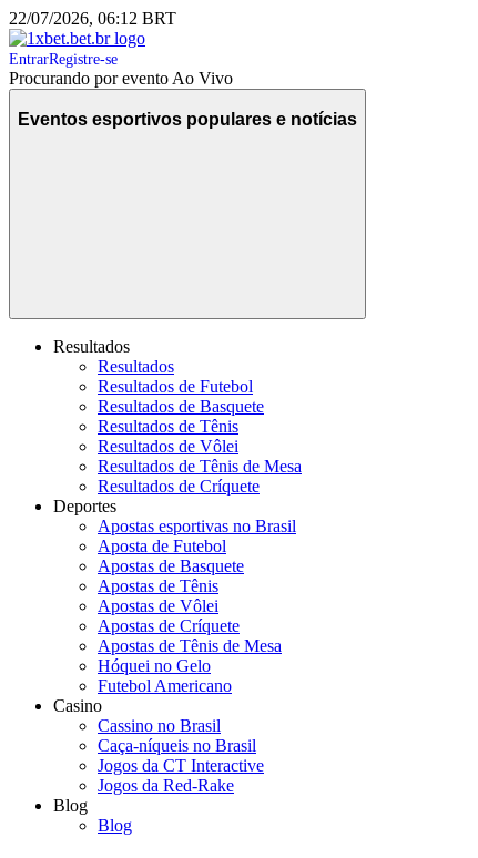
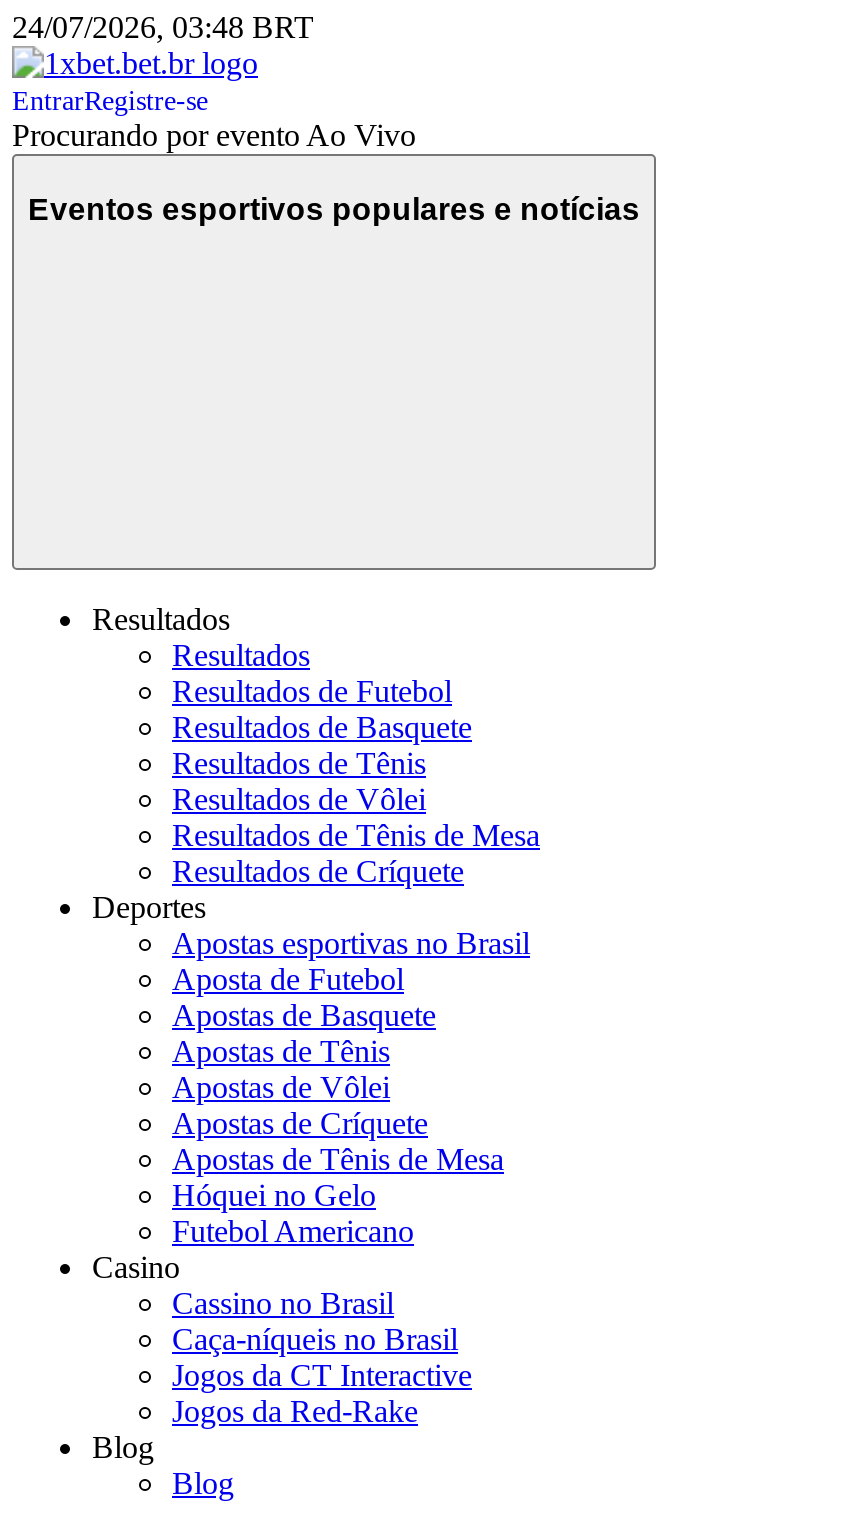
[9,9,176,28] 22/07/2026, 06:12 BRT -> [12,10,314,44] 24/07/2026, 03:48 BRT

